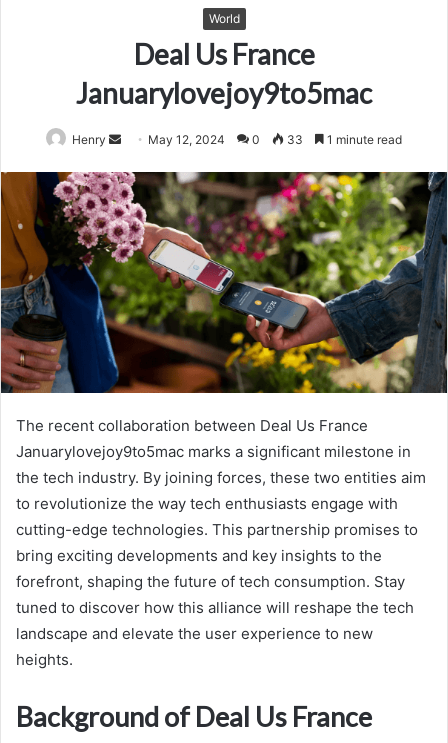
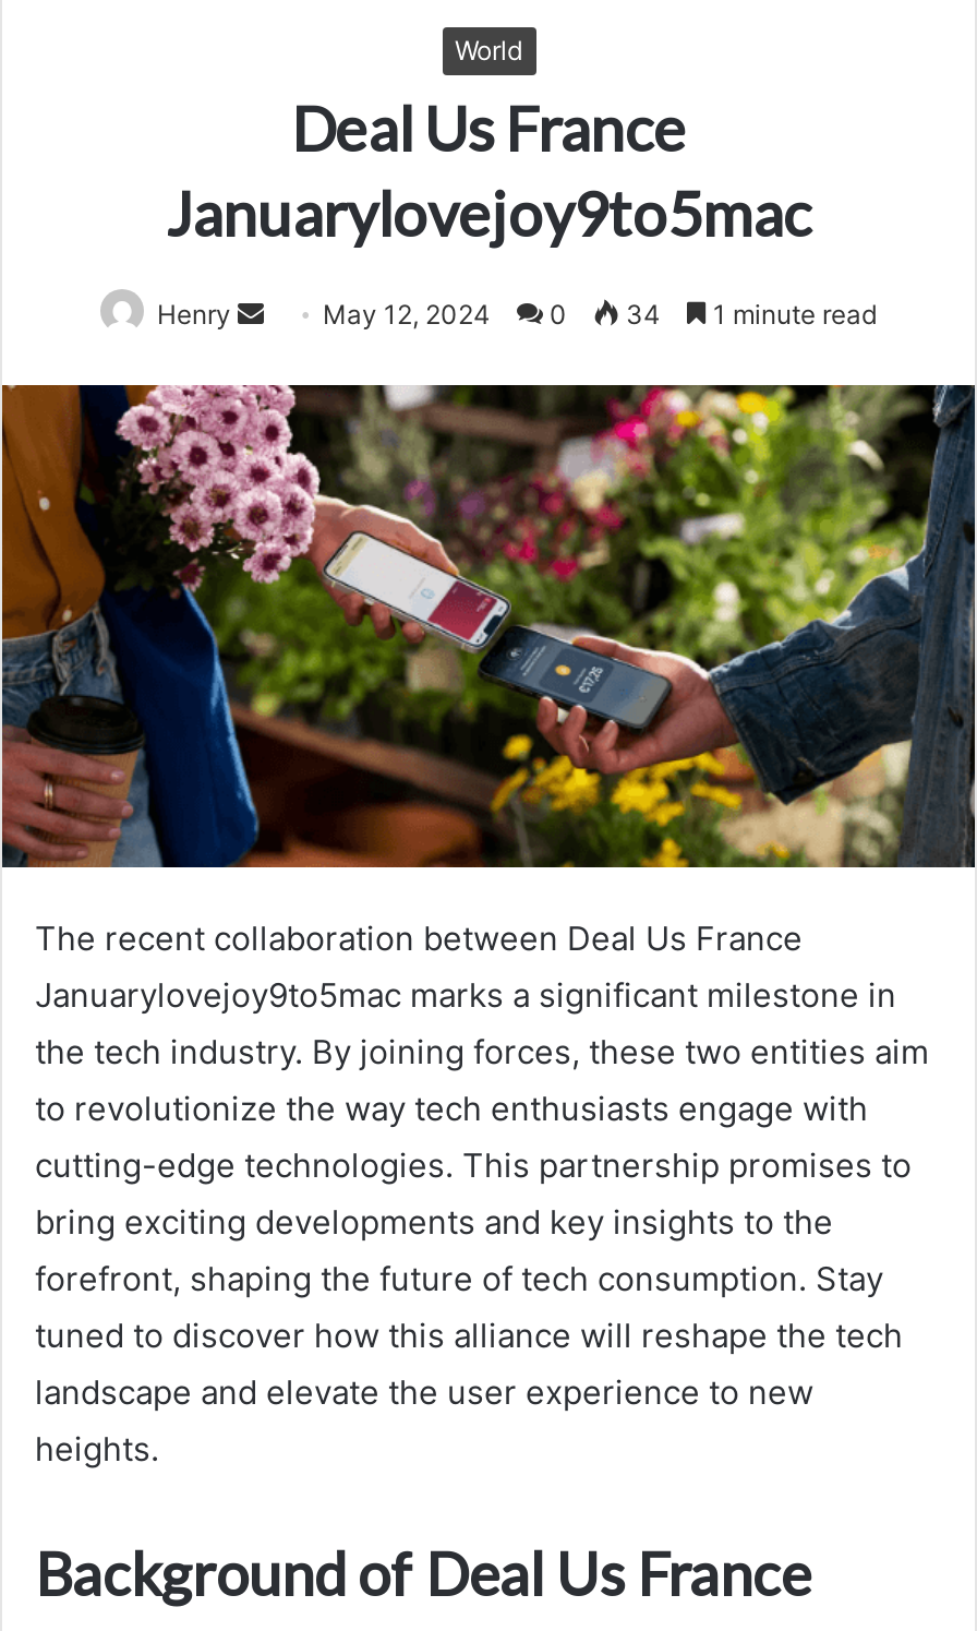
[284,132,303,147] 33 -> [619,298,661,331] 34

